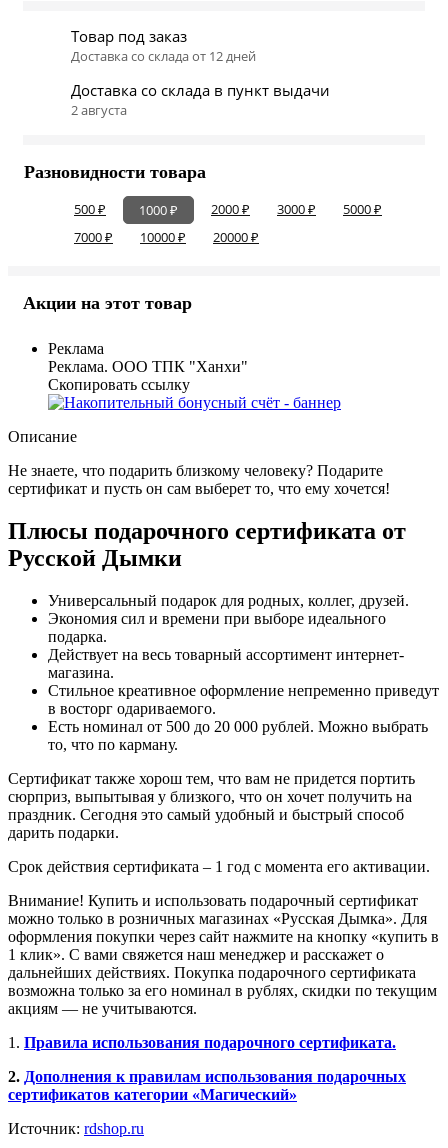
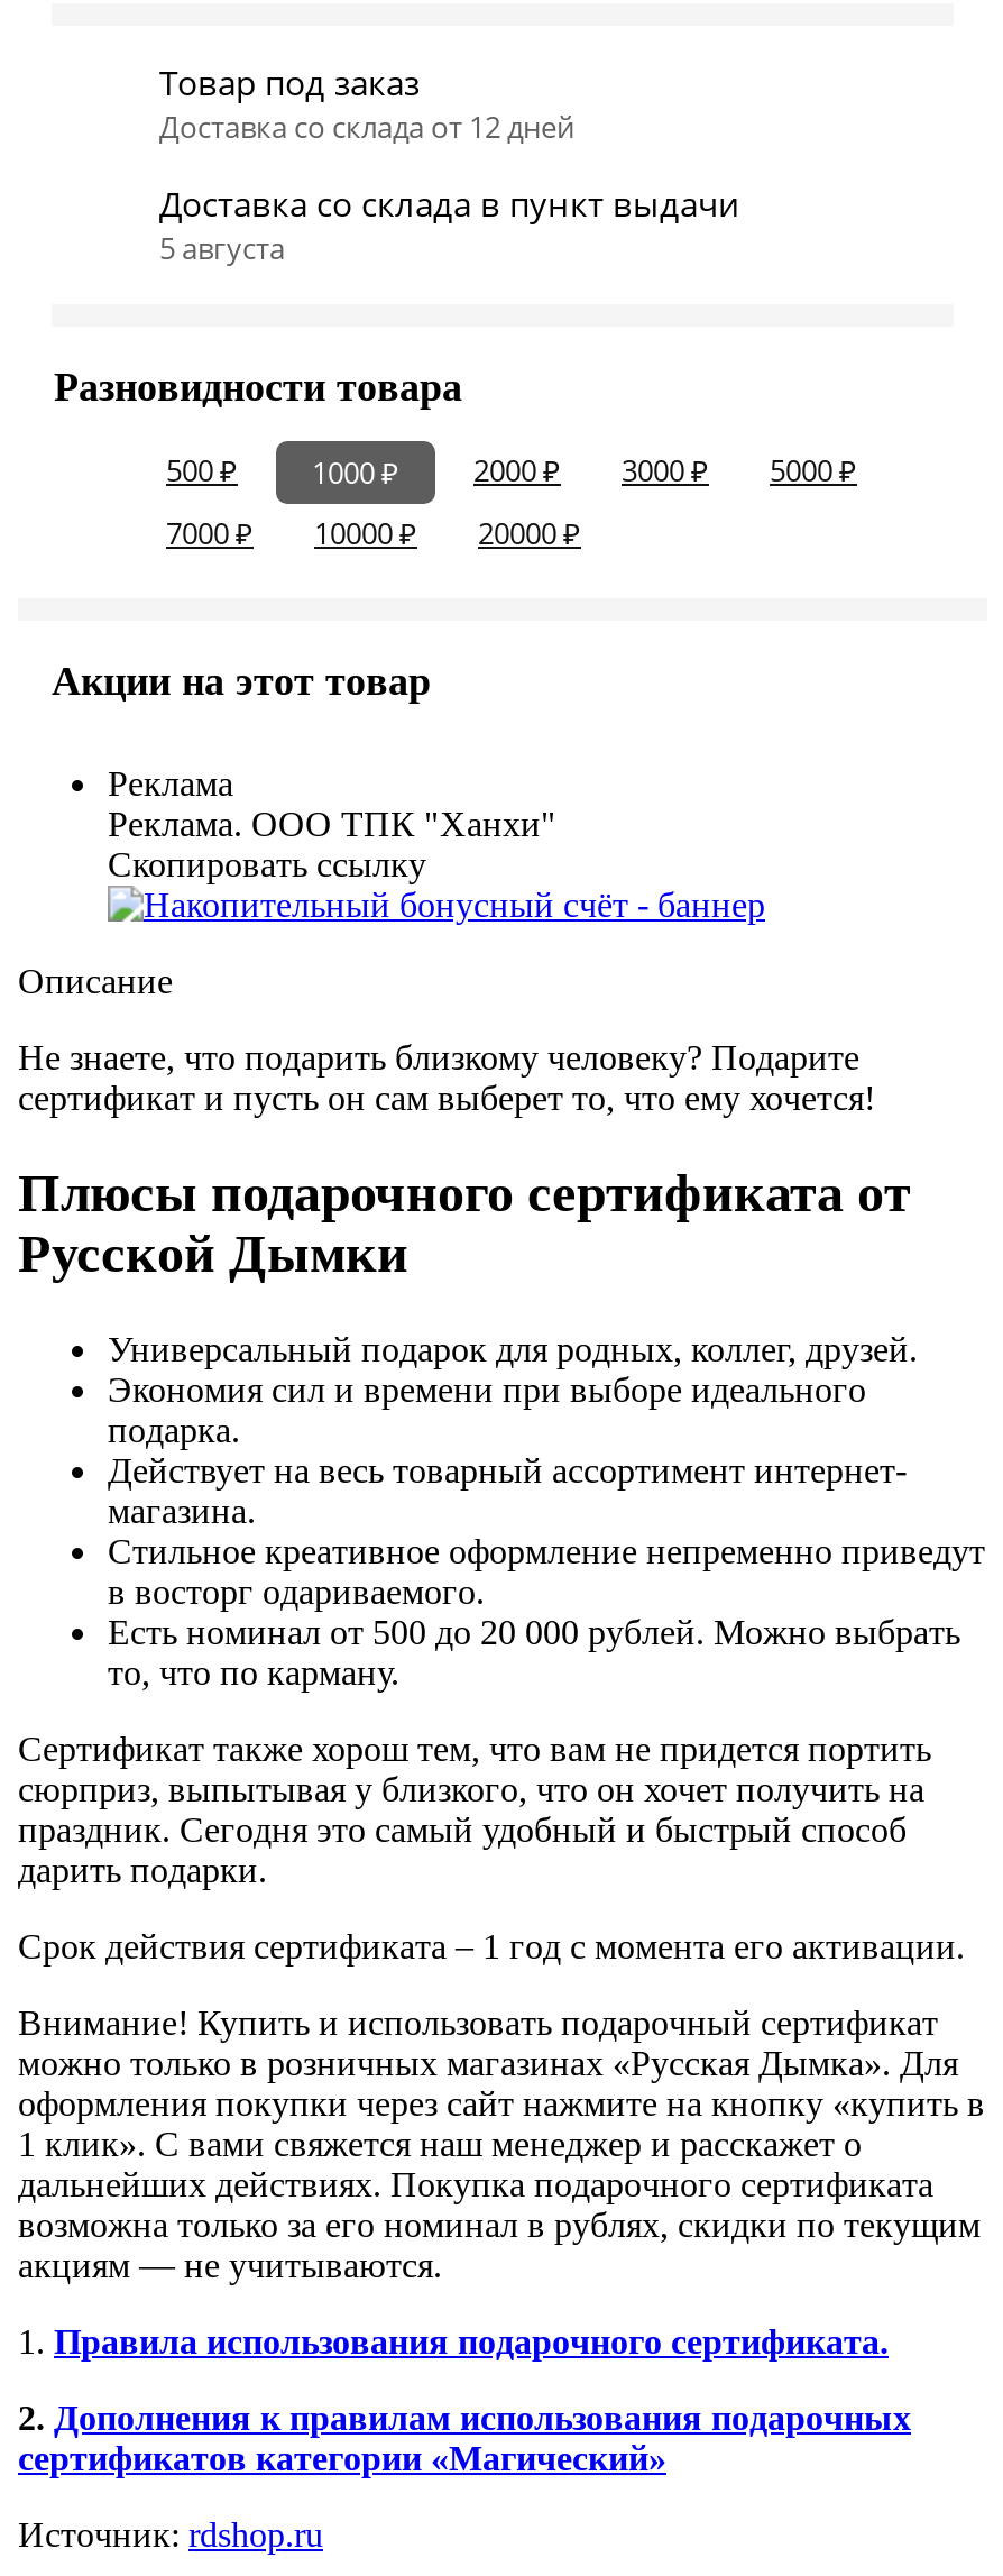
[71,101,127,119] 2 августа -> [159,227,285,267] 5 августа

